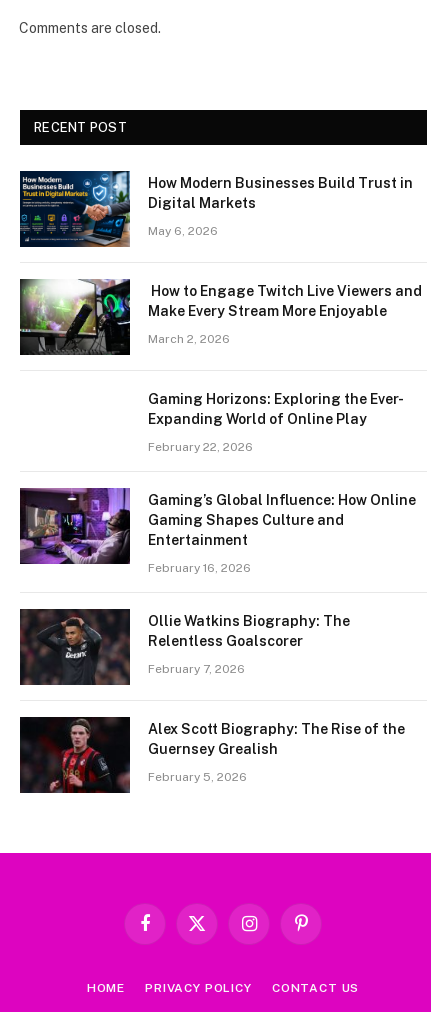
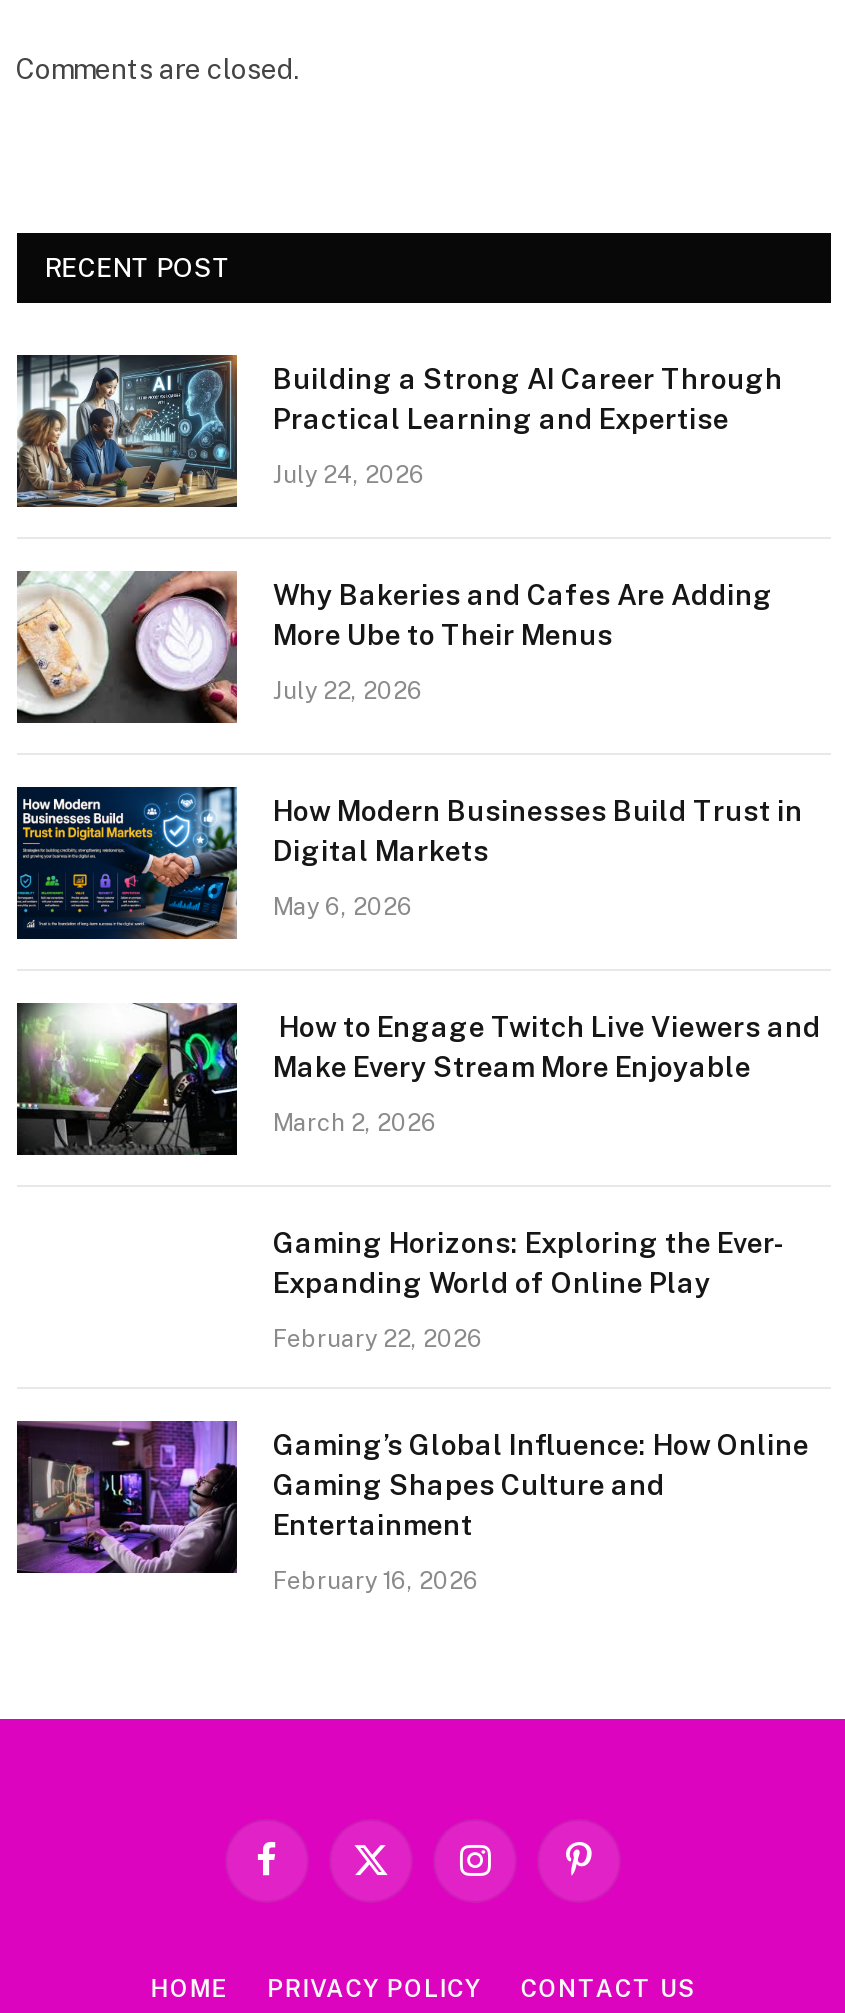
none -> [15,353,783,509] [image] | Building a Strong AI Career Through | Practical Learning and Expertise | July 24, 2026
none -> [15,569,773,725] [image] | Why Bakeries and Cafes Are Adding | More Ube to Their Menus | July 22, 2026
moved [19,170,422,575] -> [15,785,821,1596]: [image] | How Modern Businesses Build Trust in | Digital Markets | ... | Entertainment | February 16, 2026
[19,608,350,686] [image] | Ollie Watkins Biography: The | Relentless Goalscorer | February 7, 2026 -> none
[19,704,405,794] [image] | Alex Scott Biography: The Rise of the | Guernsey Grealish | February 5, 2026 -> none

